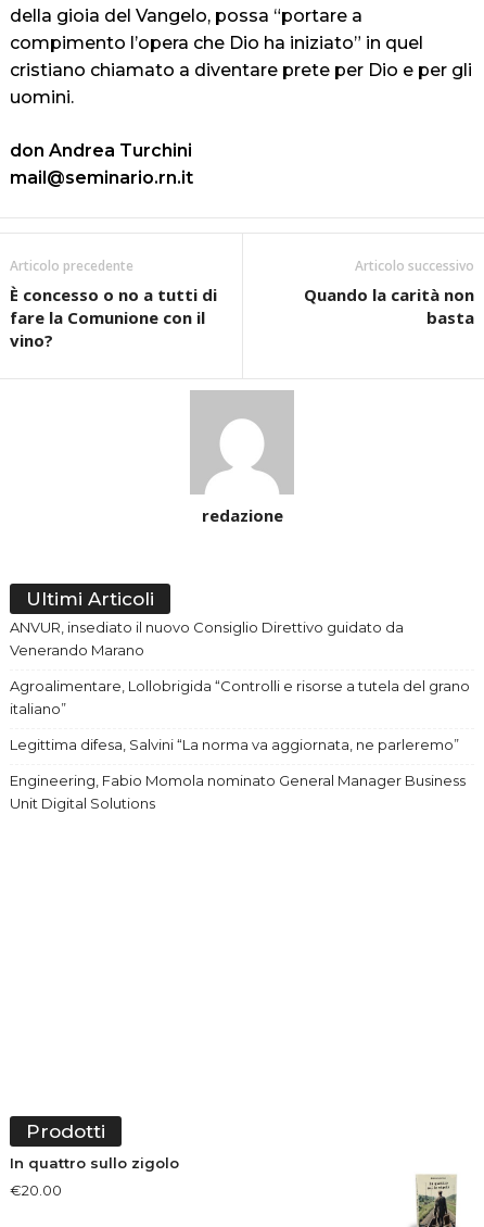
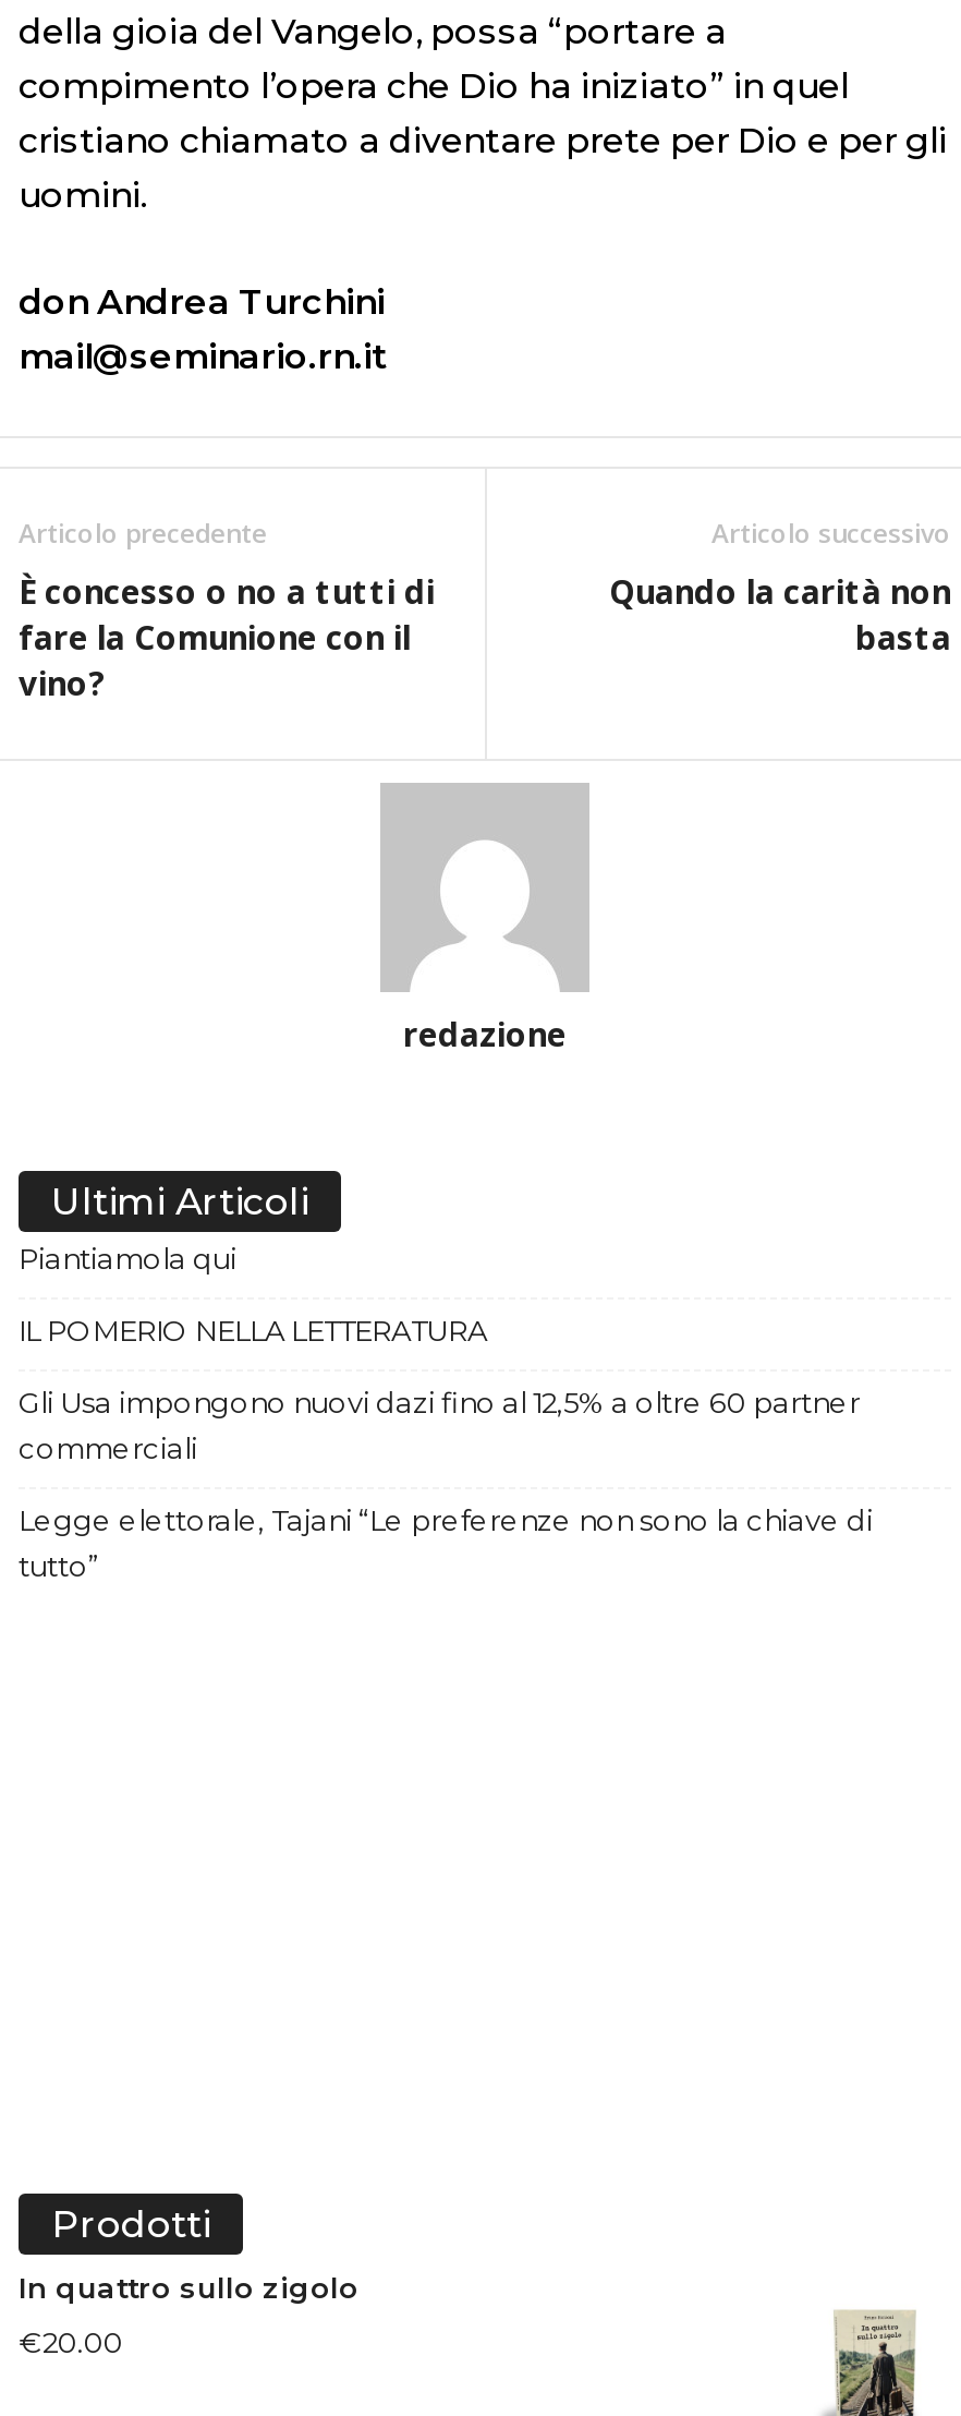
[10,618,404,659] ANVUR, insediato il nuovo Consiglio Direttivo guidato da | Venerando Marano -> [19,1241,236,1276] Piantiamola qui
[10,677,470,717] Agroalimentare, Lollobrigida “Controlli e risorse a tutela del grano | italiano” -> [19,1313,487,1348] IL POMERIO NELLA LETTERATURA
[10,736,459,753] Legittima difesa, Salvini “La norma va aggiornata, ne parleremo” -> [19,1385,860,1465] Gli Usa impongono nuovi dazi fino al 12,5% a oltre 60 partner | commerciali
[10,772,466,812] Engineering, Fabio Momola nominato General Manager Business | Unit Digital Solutions -> [19,1502,873,1583] Legge elettorale, Tajani “Le preferenze non sono la chiave di | tutto”

